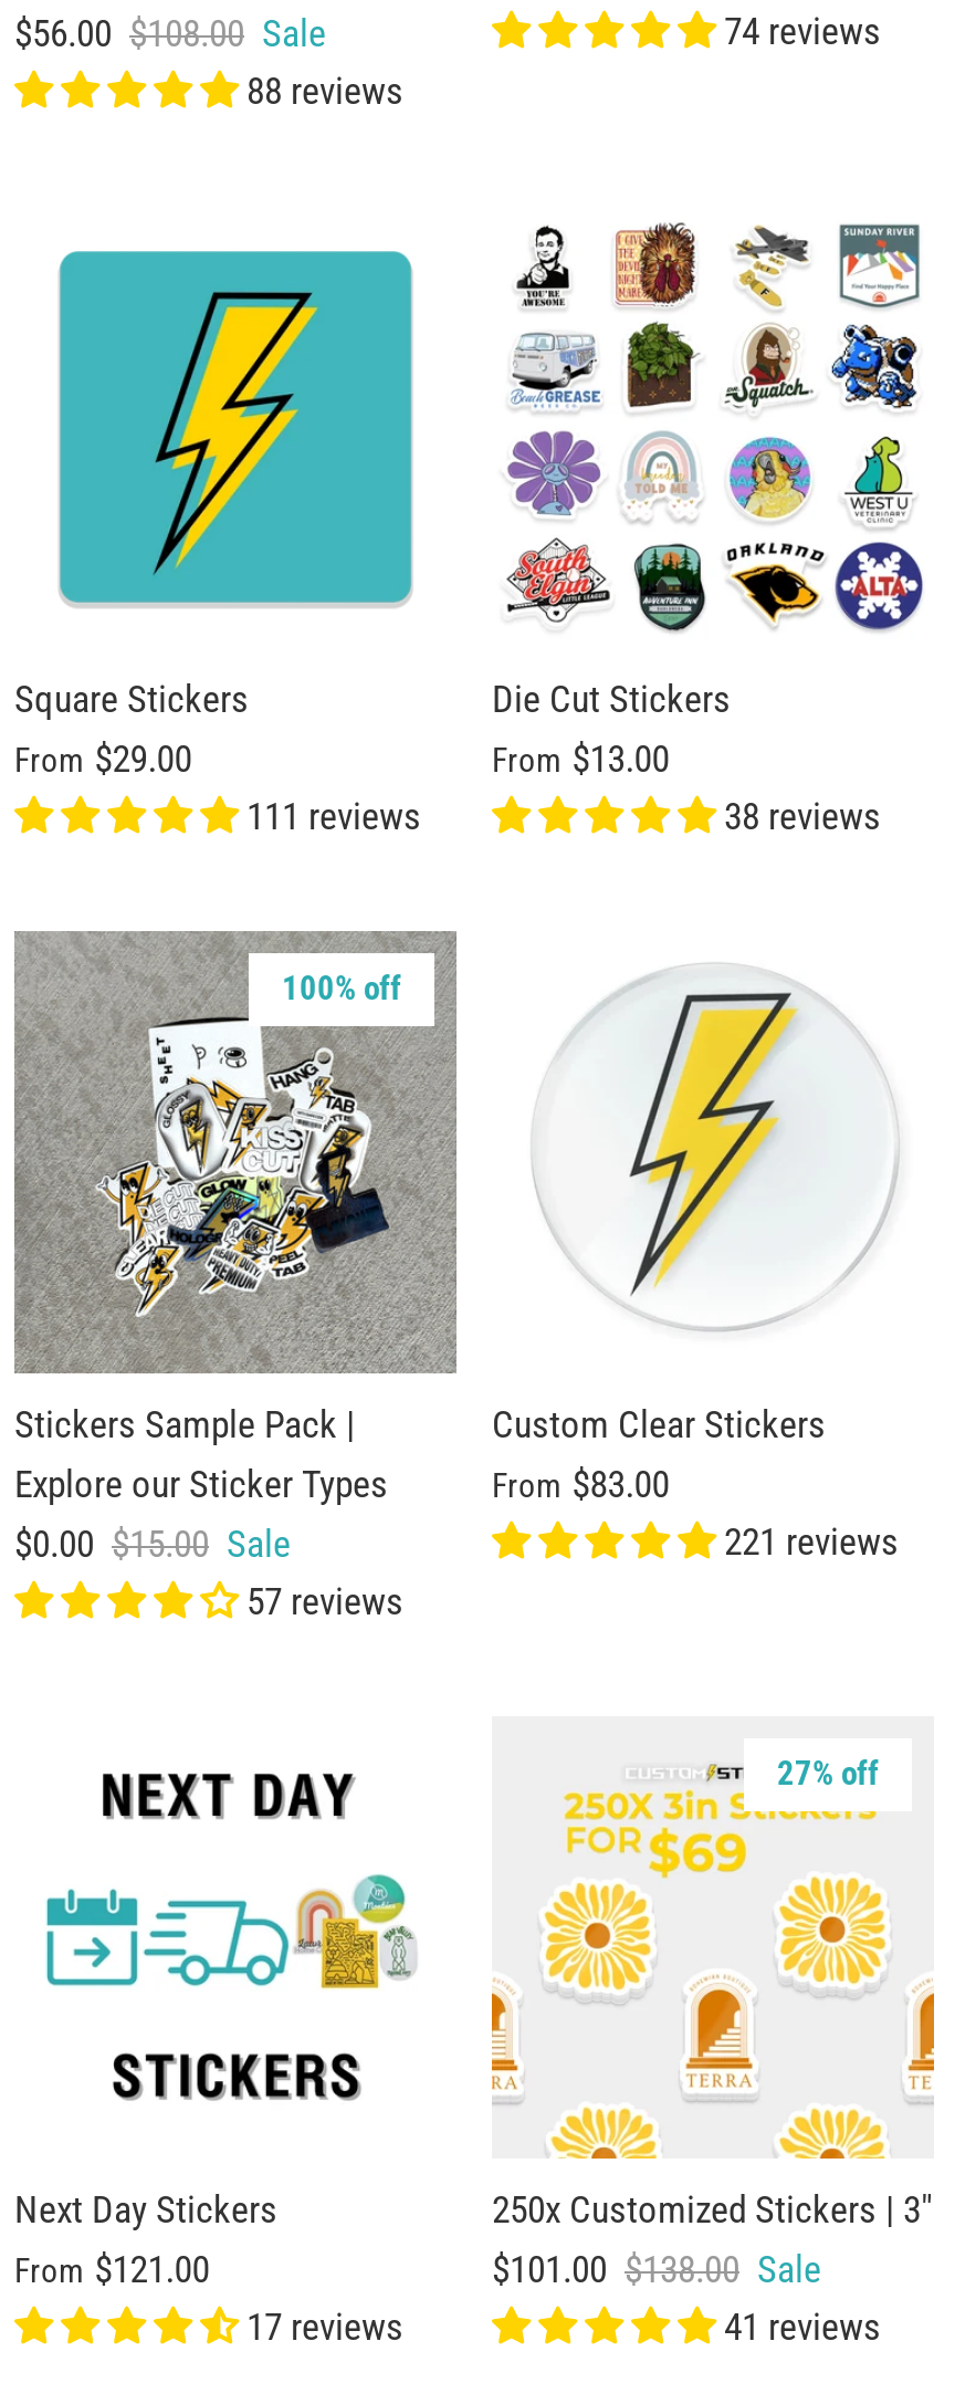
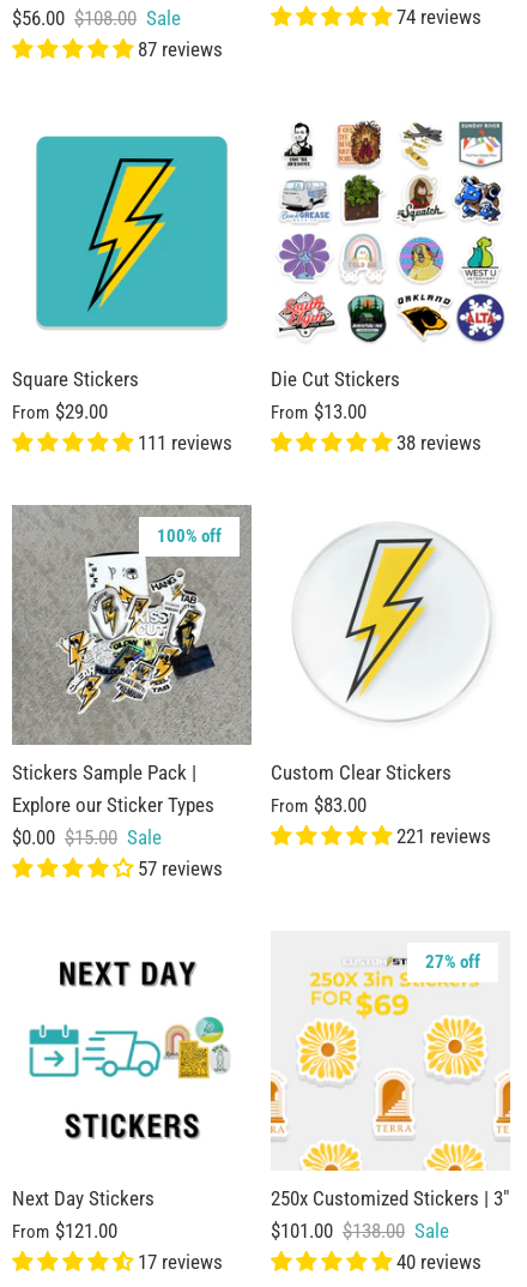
[246,68,403,112] 88 reviews -> [138,37,223,61] 87 reviews
[724,2304,881,2348] 41 reviews -> [396,1249,481,1273] 40 reviews

